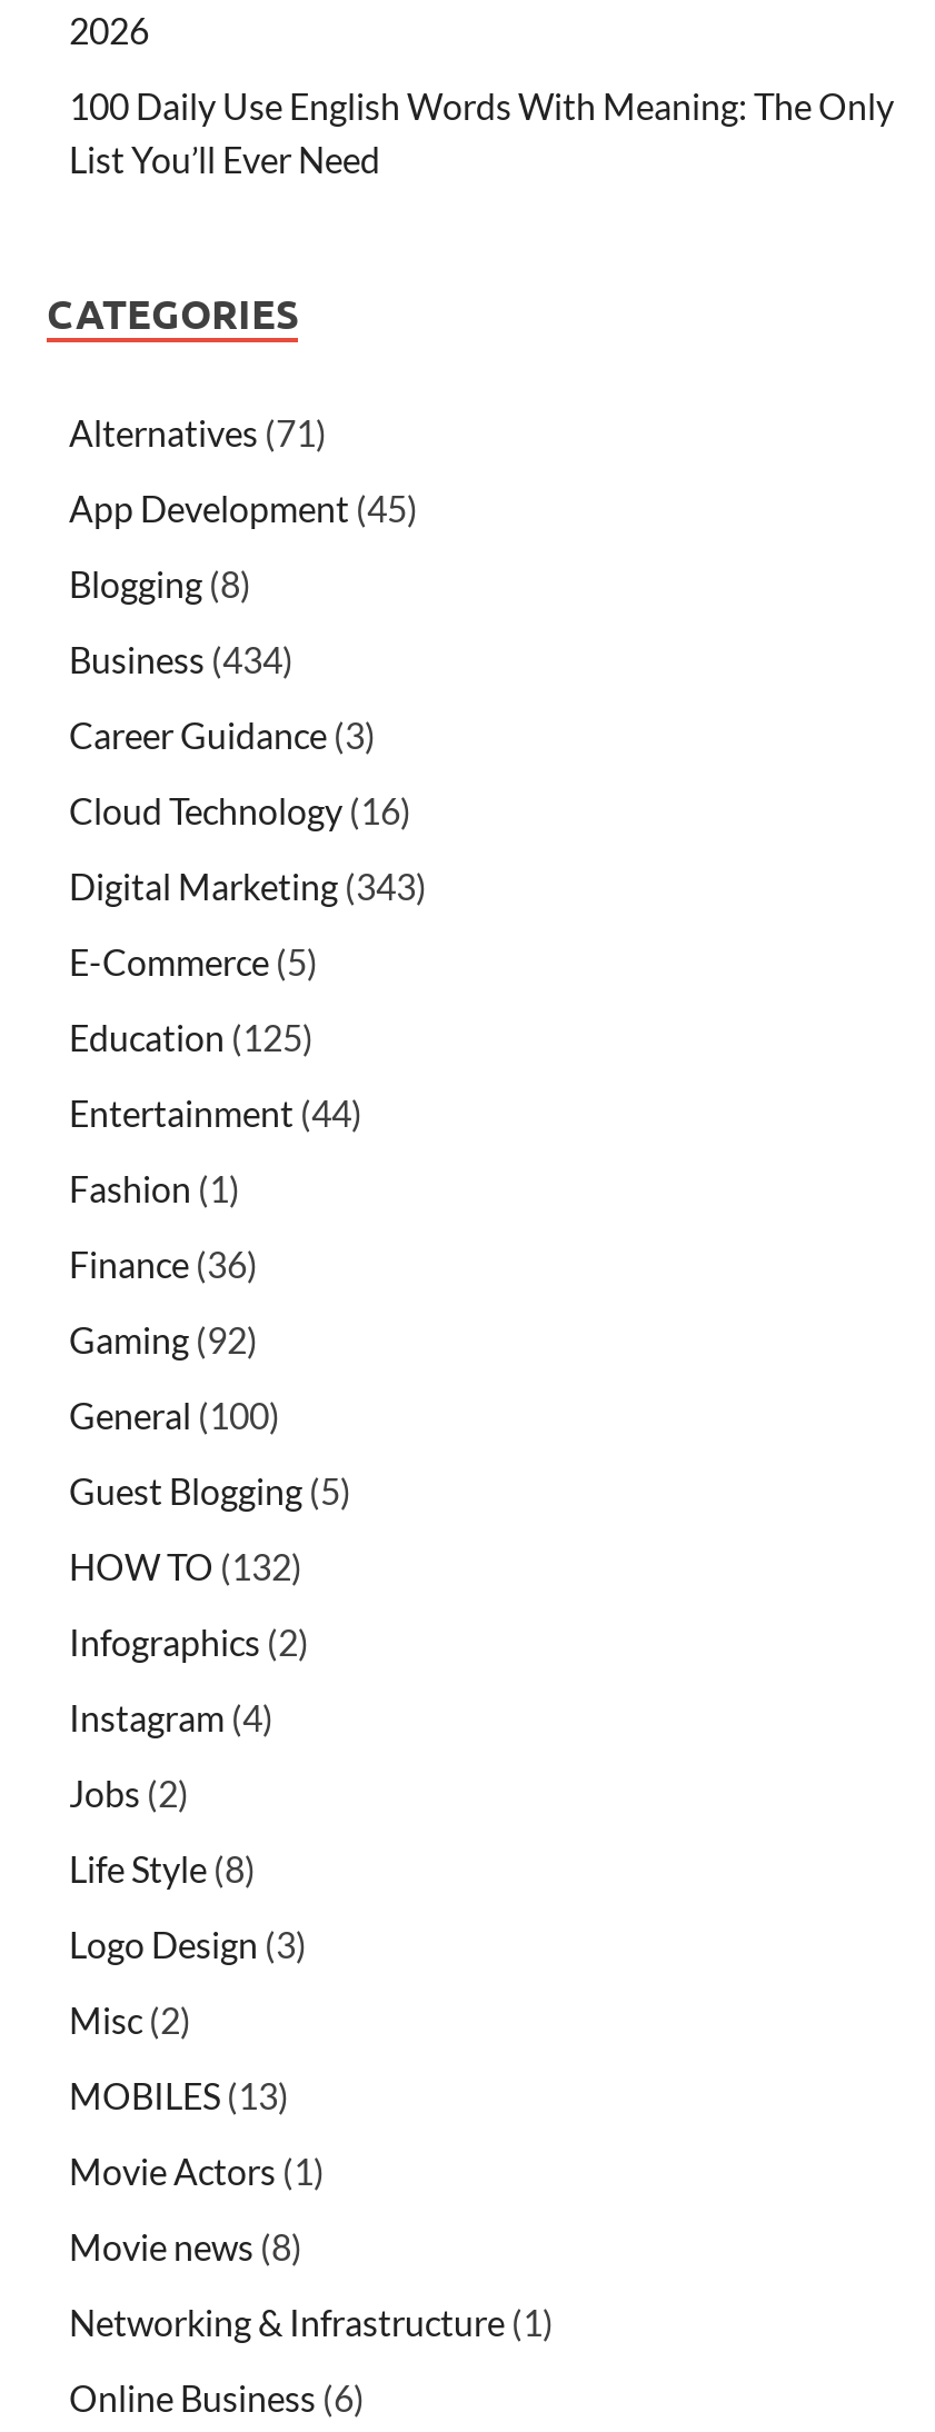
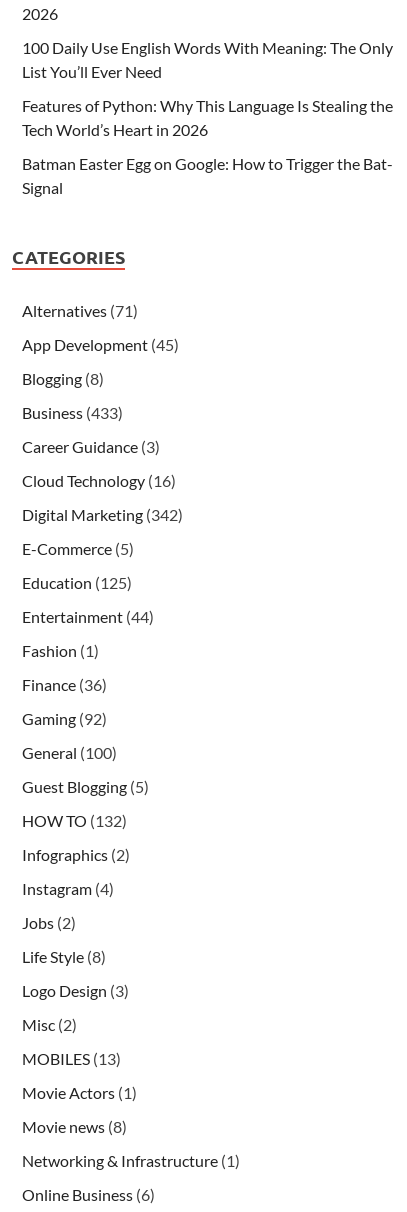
none -> [22,95,393,196] Features of Python: Why This Language Is Stealing the | Tech World’s Heart in 2026 | Batman Easter Egg on Google: How to Trigger the Bat- | Signal
[69,637,294,679] Business (434) -> [22,402,123,421] Business (433)
[69,864,427,906] Digital Marketing (343) -> [22,504,183,523] Digital Marketing (342)

